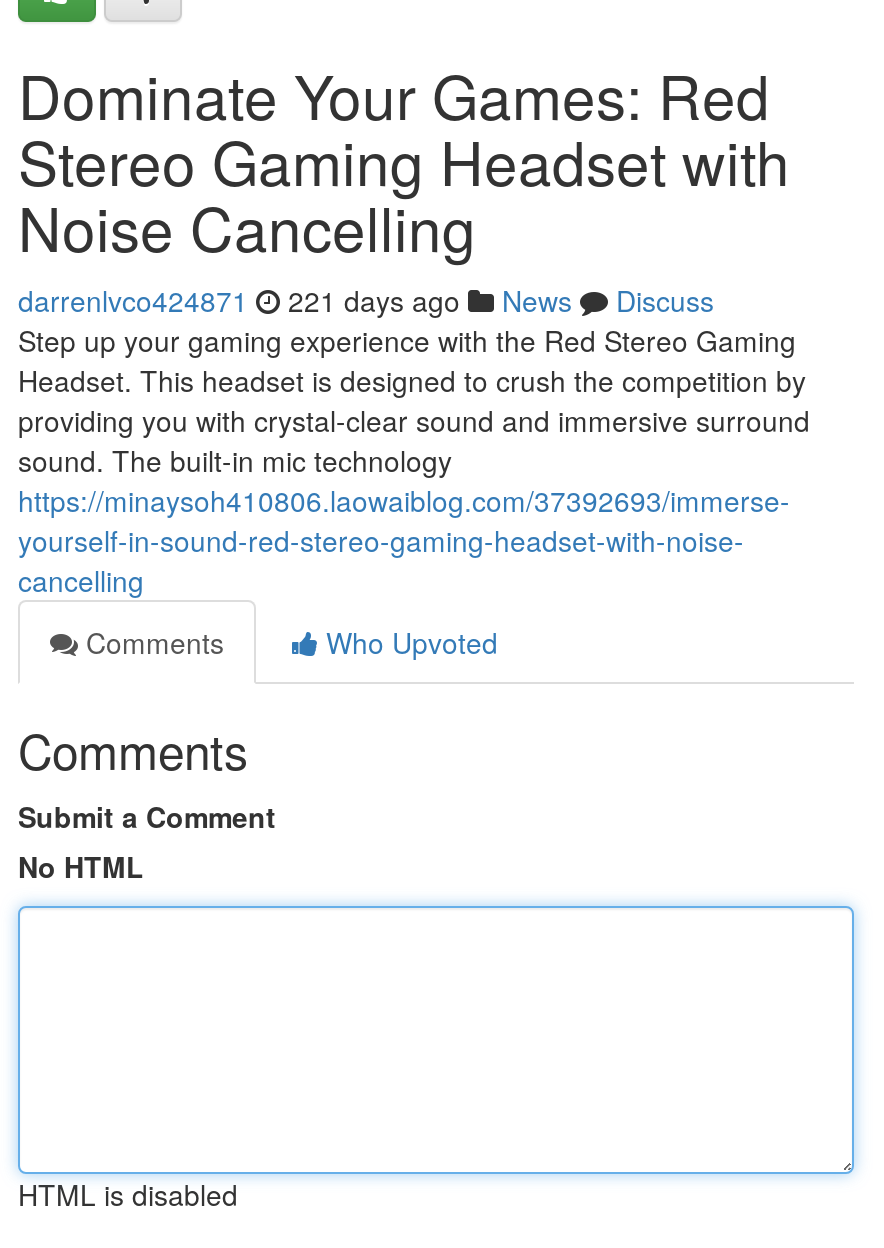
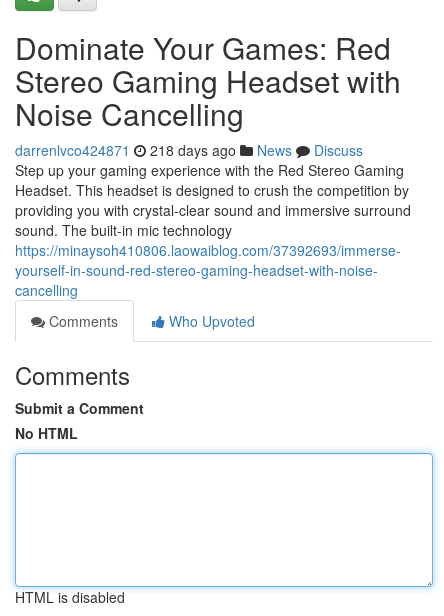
[18,280,714,320] darrenlvco424871 221 days ago News Discuss -> [15,140,363,160] darrenlvco424871 218 days ago News Discuss

